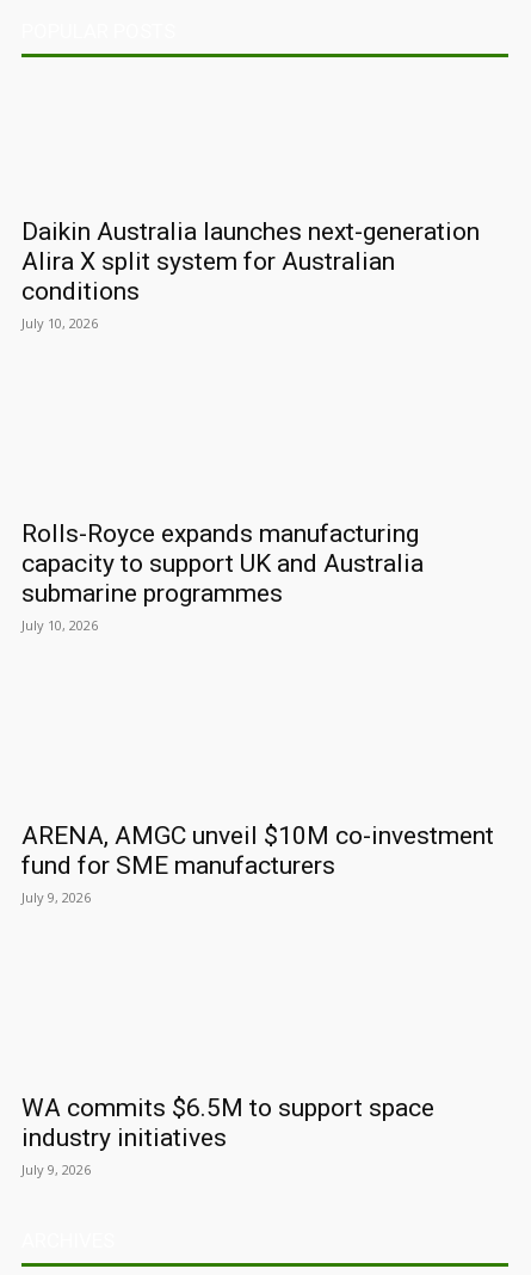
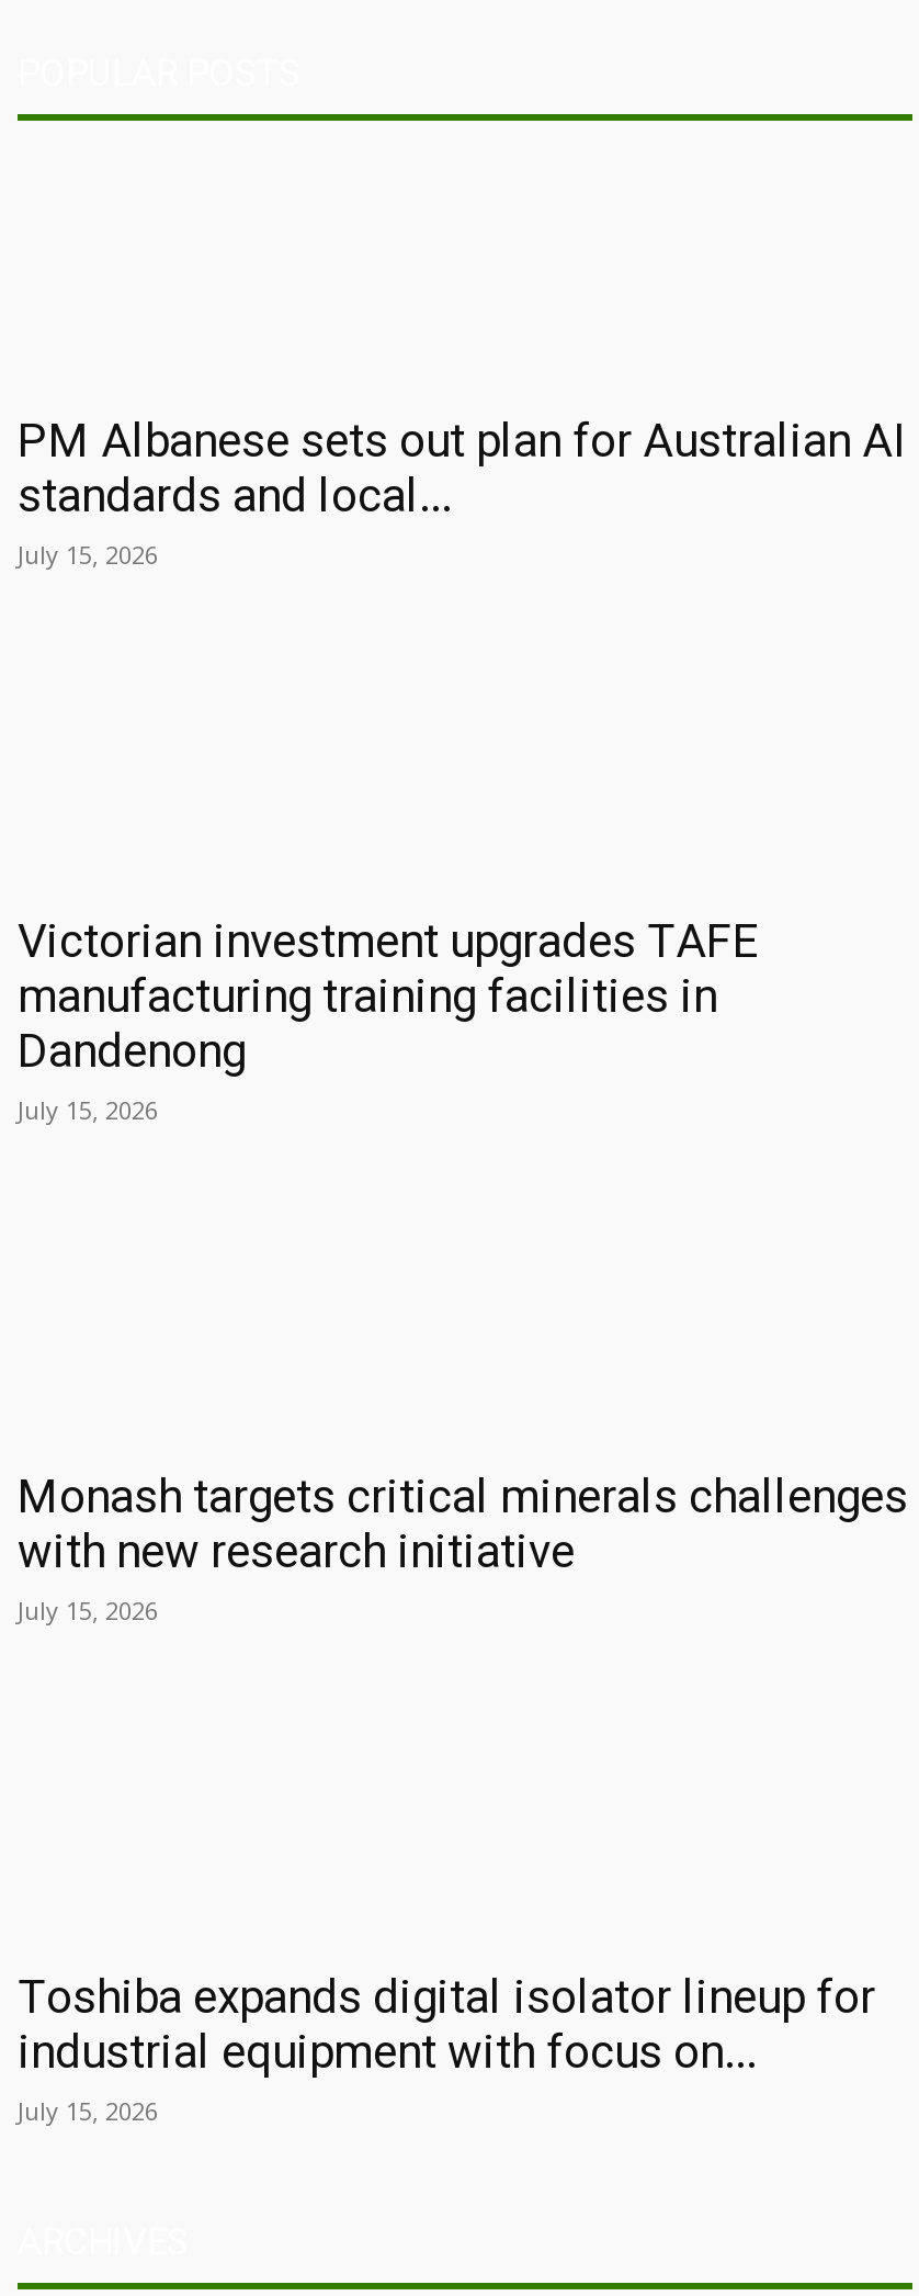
[21,217,480,332] Daikin Australia launches next-generation | Alira X split system for Australian | conditions | July 10, 2026 -> [18,415,906,571] PM Albanese sets out plan for Australian AI | standards and local... | July 15, 2026
[21,519,424,634] Rolls-Royce expands manufacturing | capacity to support UK and Australia | submarine programmes | July 10, 2026 -> [18,915,759,1126] Victorian investment upgrades TAFE | manufacturing training facilities in | Dandenong | July 15, 2026
[21,821,494,906] ARENA, AMGC unveil $10M co-investment | fund for SME manufacturers | July 9, 2026 -> [18,1471,908,1627] Monash targets critical minerals challenges | with new research initiative | July 15, 2026
[21,1094,434,1178] WA commits $6.5M to support space | industry initiatives | July 9, 2026 -> [18,1971,875,2127] Toshiba expands digital isolator lineup for | industrial equipment with focus on... | July 15, 2026

